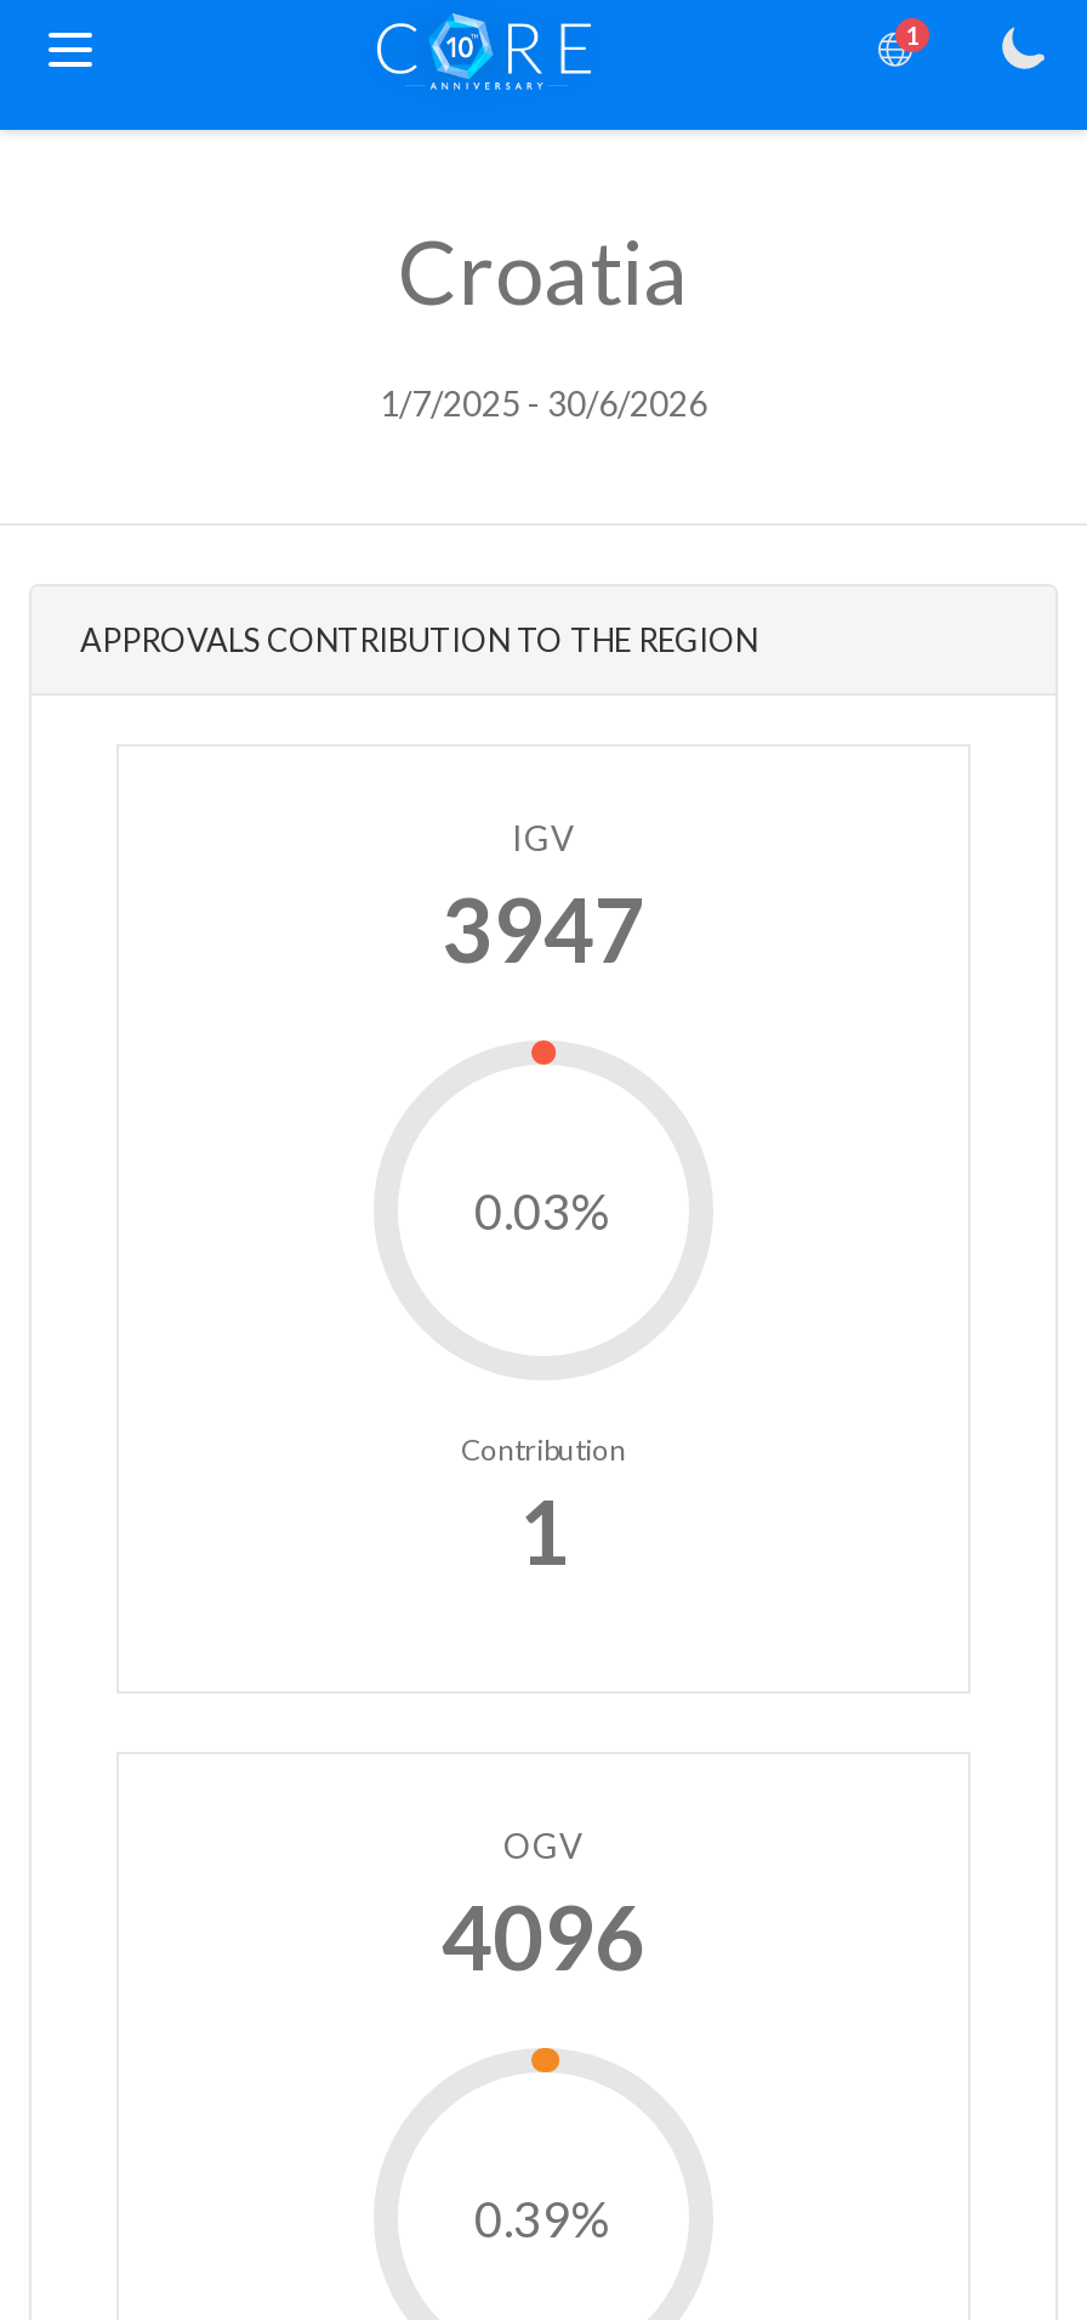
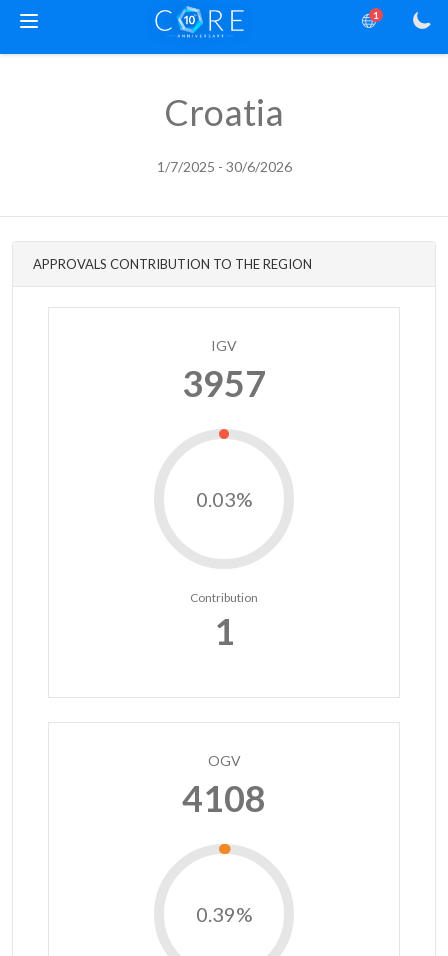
[442,875,645,982] 3947 -> [182,361,266,405] 3957
[442,1883,645,1990] 4096 -> [182,776,266,820] 4108

